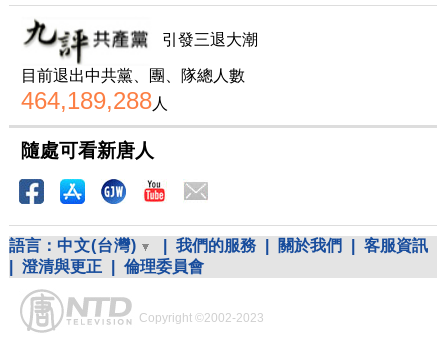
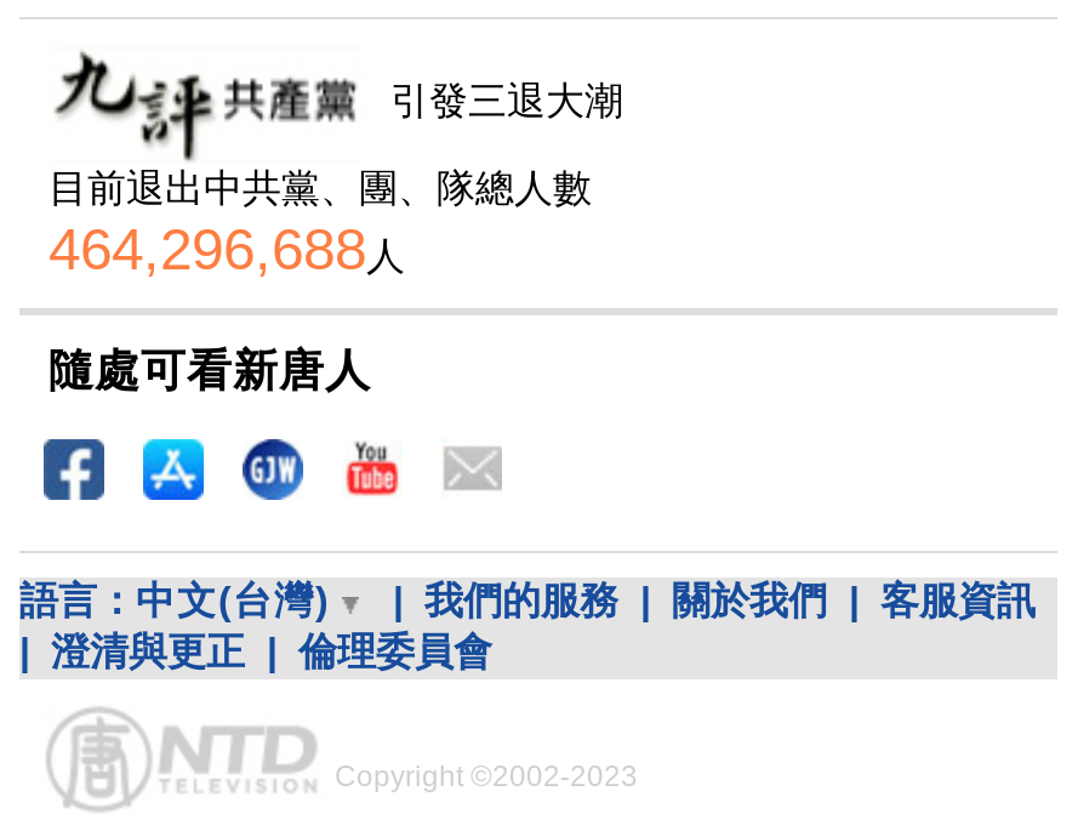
[21,87,168,114] 464,189,288人 -> [49,217,405,282] 464,296,688人

